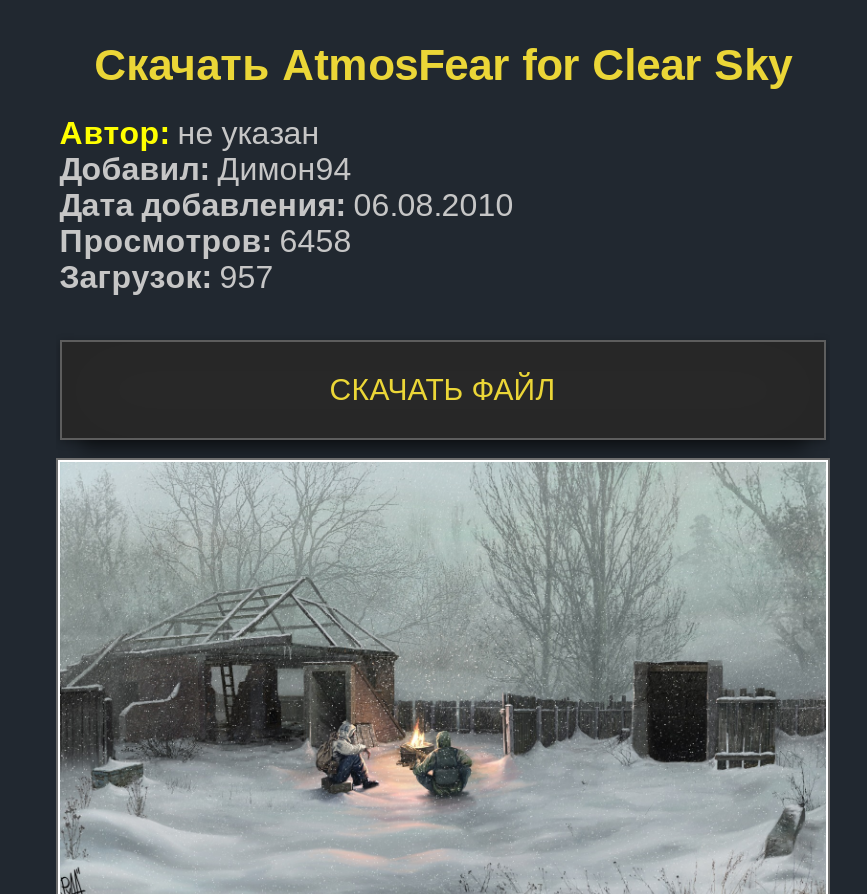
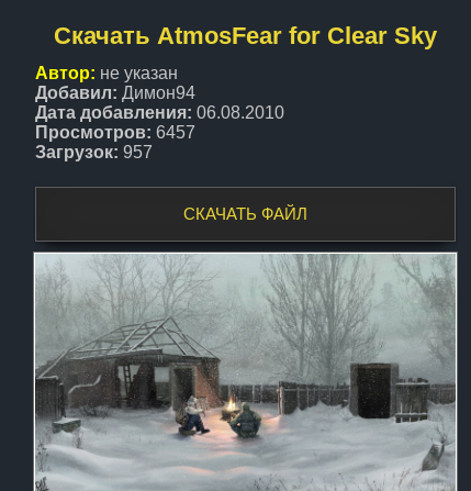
[60,224,352,258] Просмотров: 6458 -> [35,123,195,142] Просмотров: 6457

